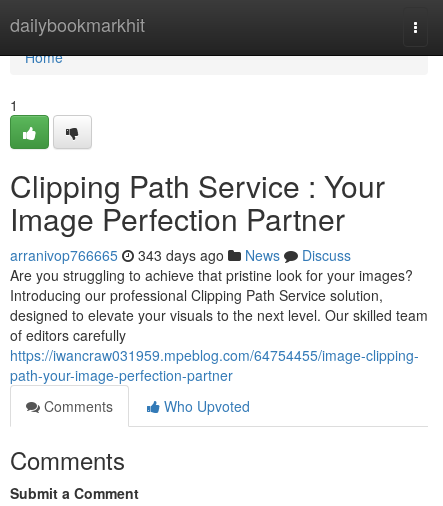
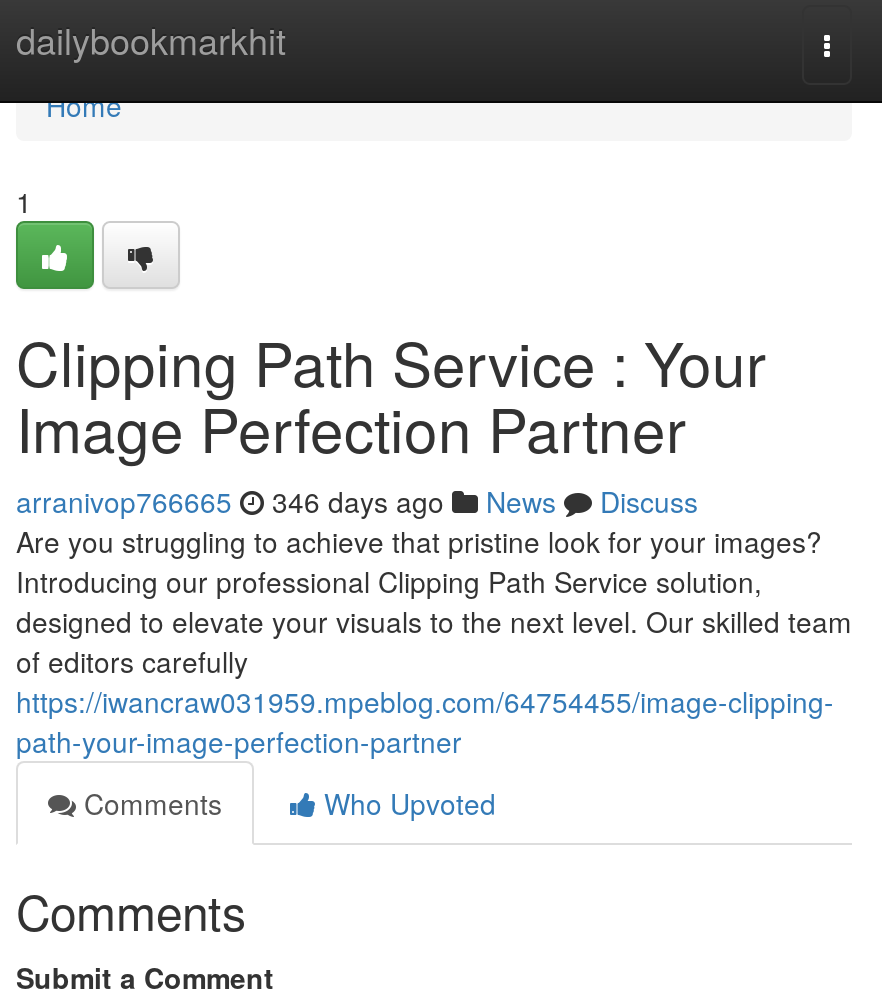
[10,245,351,265] arranivop766665 343 days ago News Discuss -> [16,481,698,521] arranivop766665 346 days ago News Discuss

